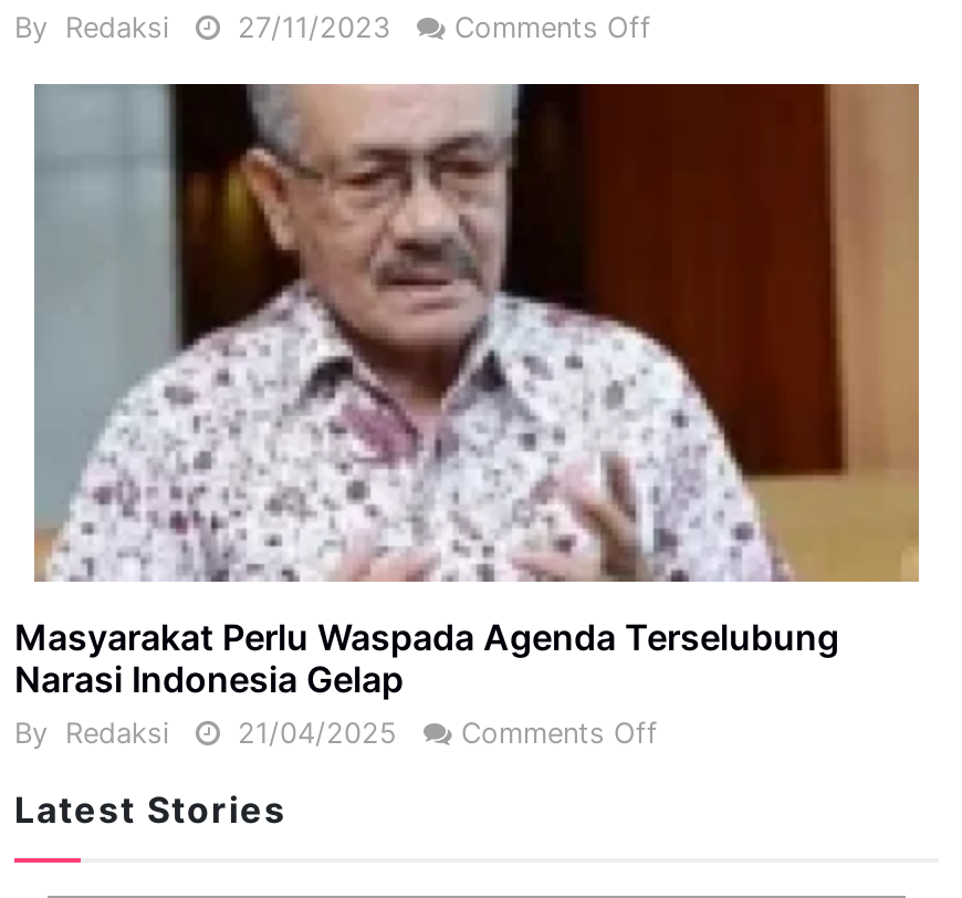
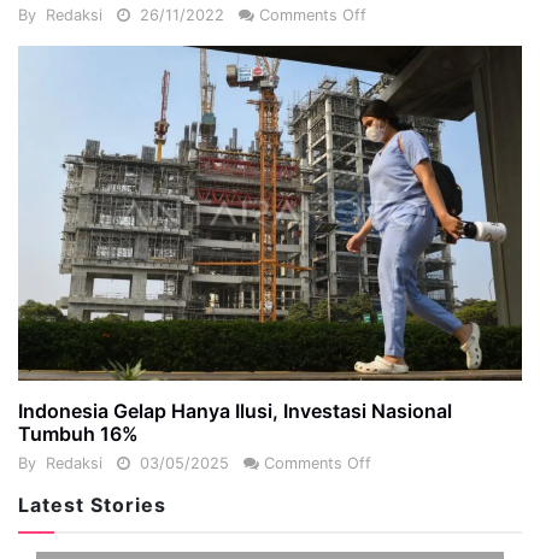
[14,10,651,43] By Redaksi 27/11/2023 Comments Off -> [18,5,366,23] By Redaksi 26/11/2022 Comments Off
[14,82,939,700] [image] | Masyarakat Perlu Waspada Agenda Terselubung | Narasi Indonesia Gelap -> [17,45,523,446] [image] | Indonesia Gelap Hanya Ilusi, Investasi Nasional | Tumbuh 16%
[14,716,658,749] By Redaksi 21/04/2025 Comments Off -> [18,454,371,472] By Redaksi 03/05/2025 Comments Off

